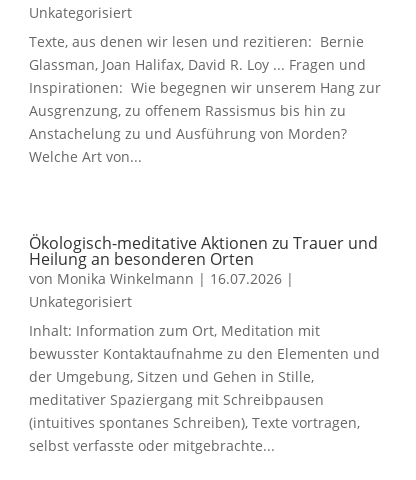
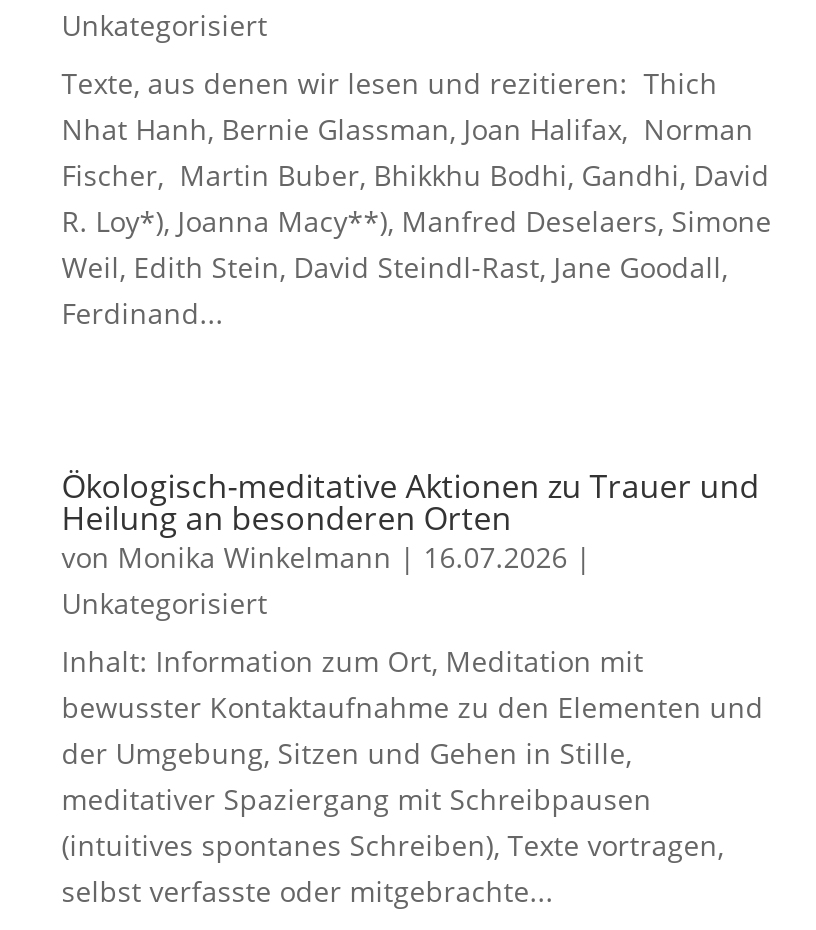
[29,32,381,166] Texte, aus denen wir lesen und rezitieren: Bernie | Glassman, Joan Halifax, David R. Loy ... Fragen und | Inspirationen: Wie begegnen wir unserem Hang zur | Ausgrenzung, zu offenem Rassismus bis hin zu | Anstachelung zu und Ausführung von Morden? | Welche Art von... -> [62,64,772,332] Texte, aus denen wir lesen und rezitieren: Thich | Nhat Hanh, Bernie Glassman, Joan Halifax, Norman | Fischer, Martin Buber, Bhikkhu Bodhi, Gandhi, David | R. Loy*), Joanna Macy**), Manfred Deselaers, Simone | Weil, Edith Stein, David Steindl-Rast, Jane Goodall, | Ferdinand...

